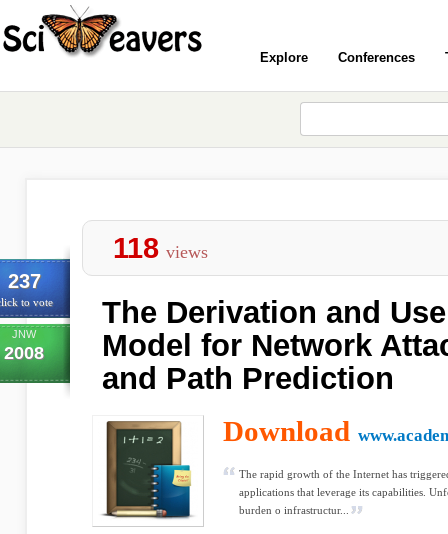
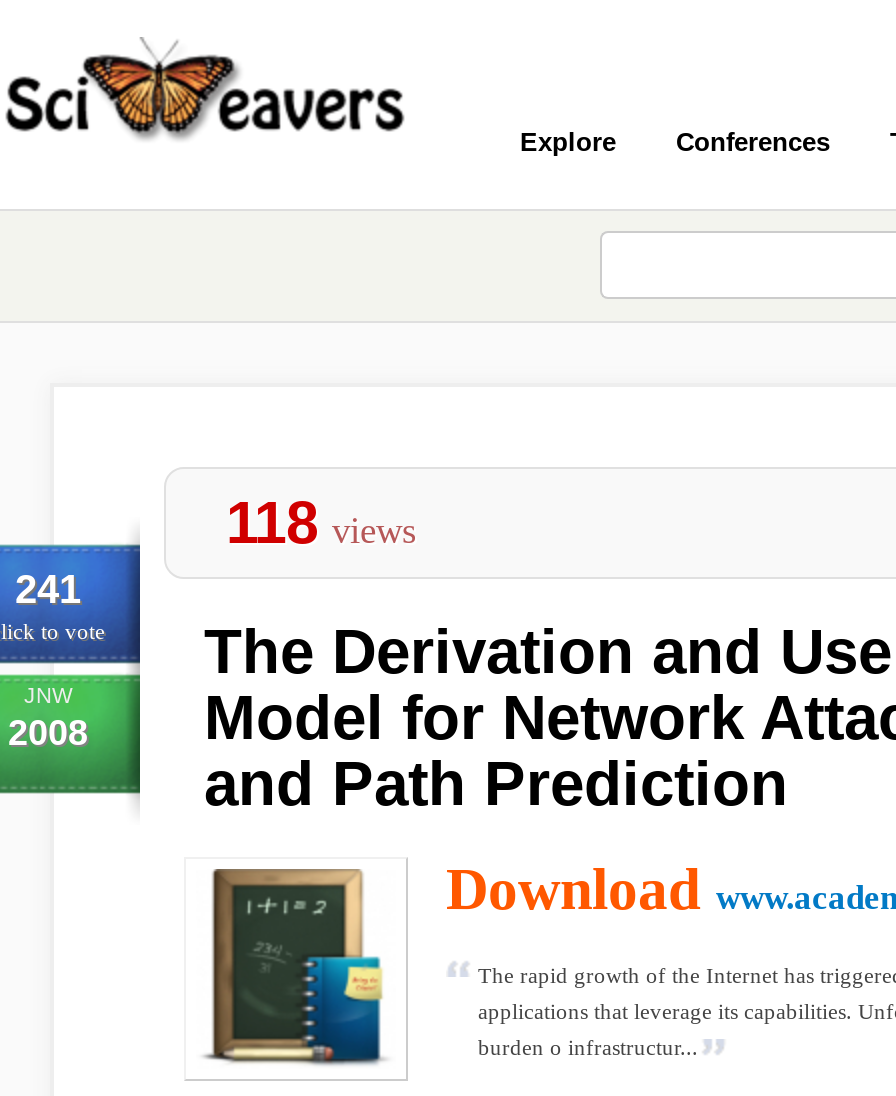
[7,270,40,292] 237 -> [15,567,81,611] 241

